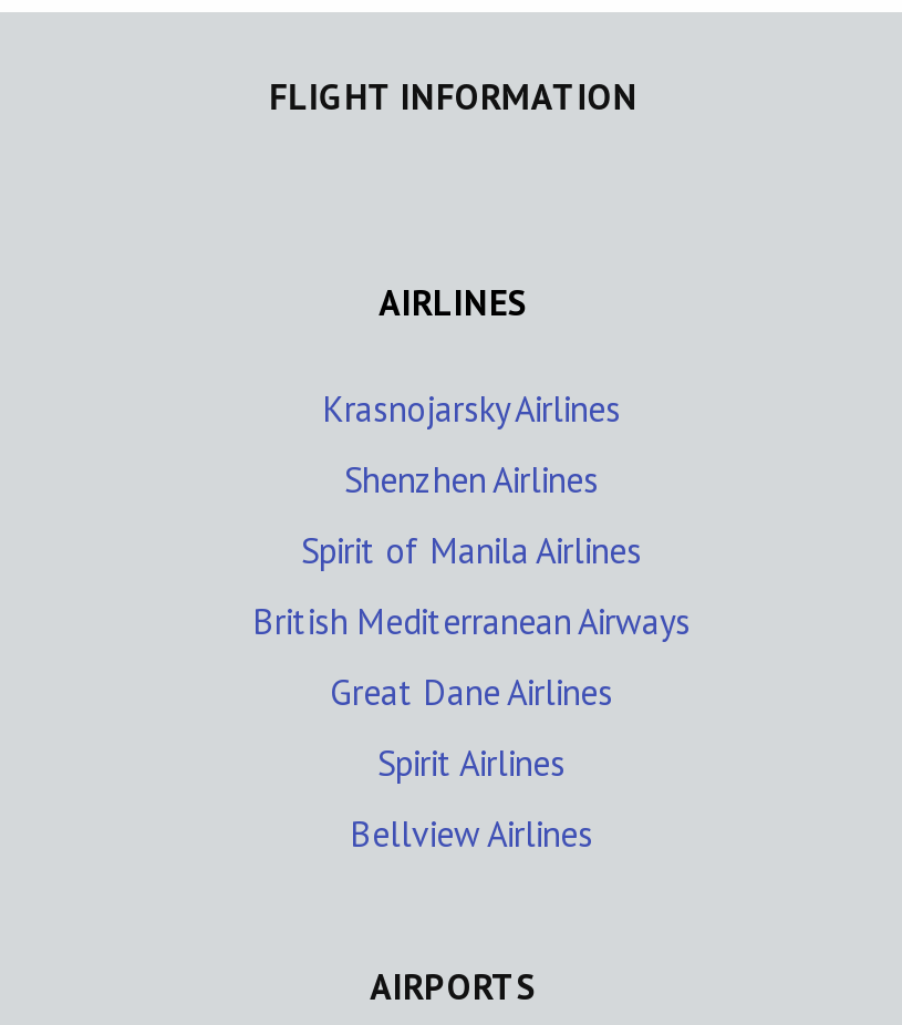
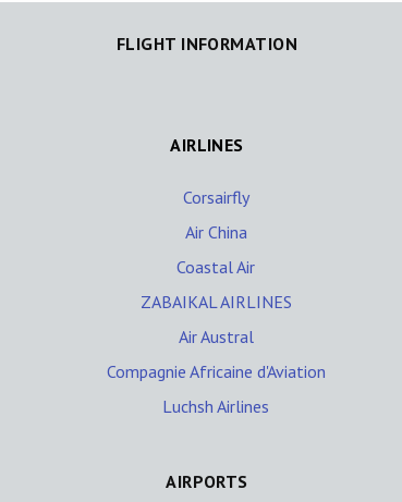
[322,386,621,431] Krasnojarsky Airlines -> [182,186,249,208] Corsairfly
[344,457,599,501] Shenzhen Airlines -> [185,221,247,243] Air China
[301,528,642,572] Spirit of Manila Airlines -> [176,256,255,278] Coastal Air
[252,599,691,643] British Mediterranean Airways -> [140,291,291,313] ZABAIKAL AIRLINES
[330,670,613,714] Great Dane Airlines -> [178,326,253,347] Air Austral
[377,741,566,785] Spirit Airlines -> [106,360,325,382] Compagnie Africaine d'Aviation
[350,811,593,856] Bellview Airlines -> [162,395,269,417] Luchsh Airlines

